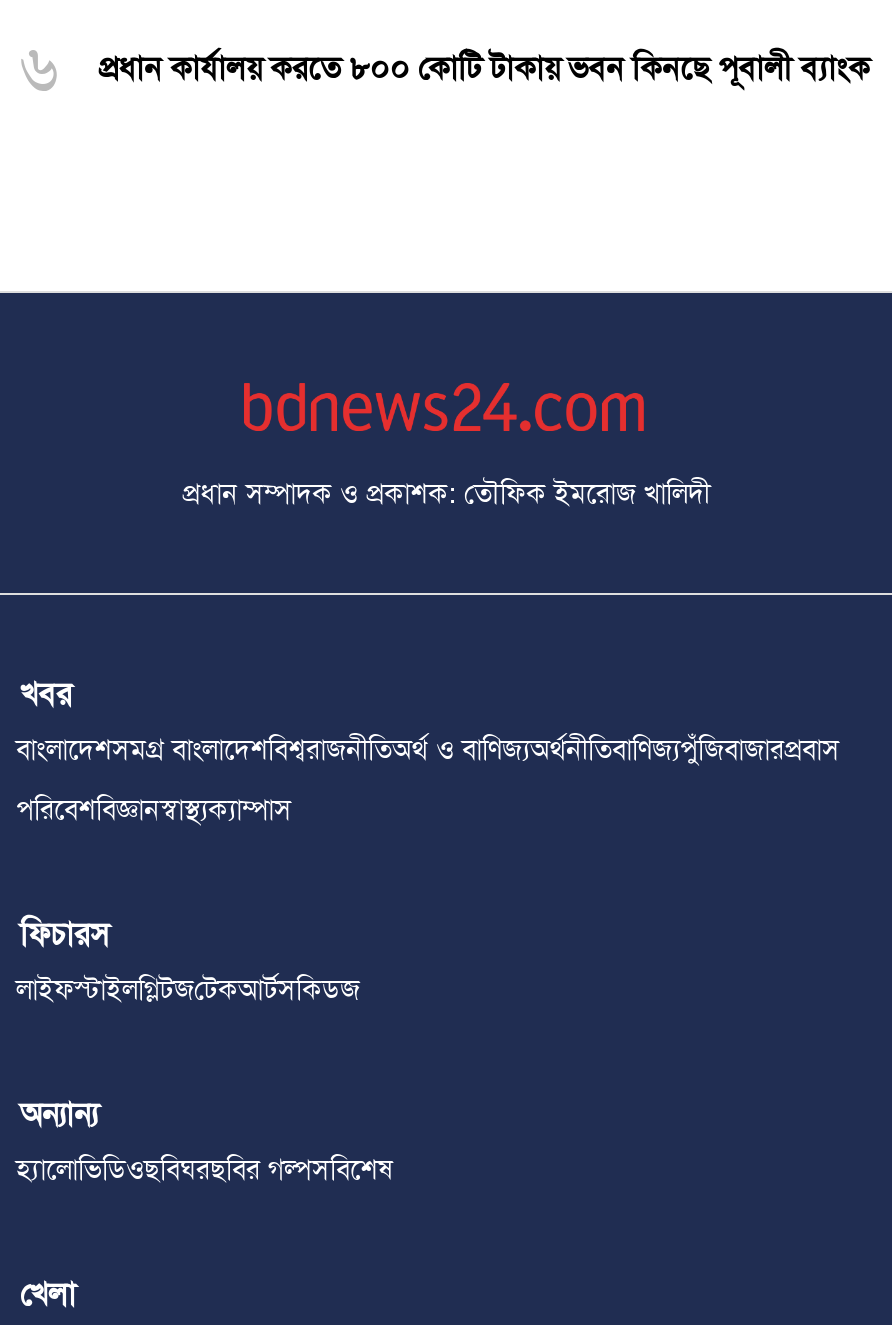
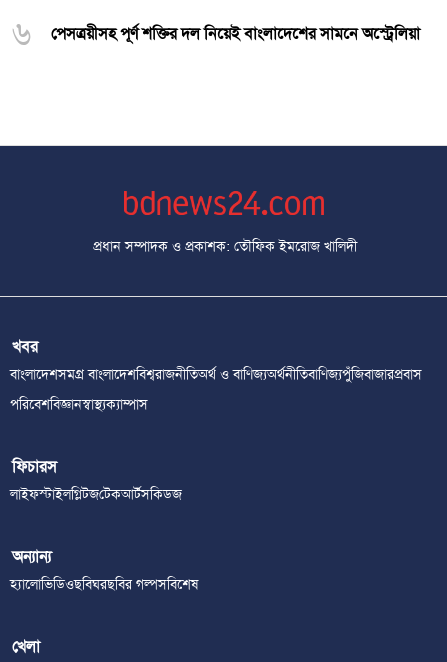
[98,47,870,89] প্রধান কার্যালয় করতে ৮০০ কোটি টাকায় ভবন কিনছে পূবালী ব্যাংক -> [51,23,420,44] পেসত্রয়ীসহ পূর্ণ শক্তির দল নিয়েই বাংলাদেশের সামনে অস্ট্রেলিয়া

